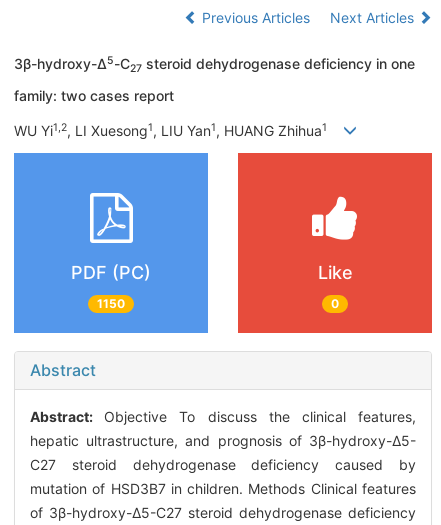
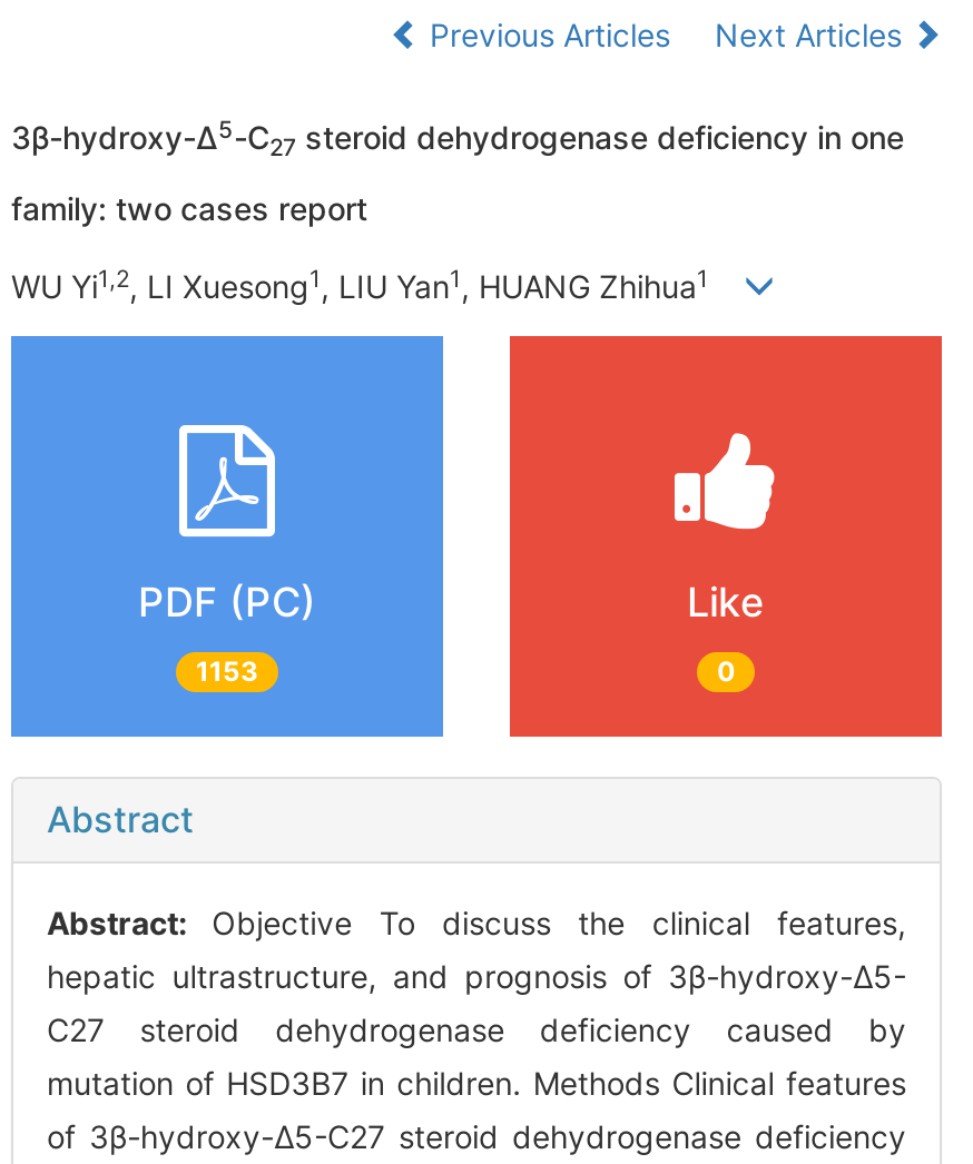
[97,295,125,310] 1150 -> [196,653,258,687] 1153

